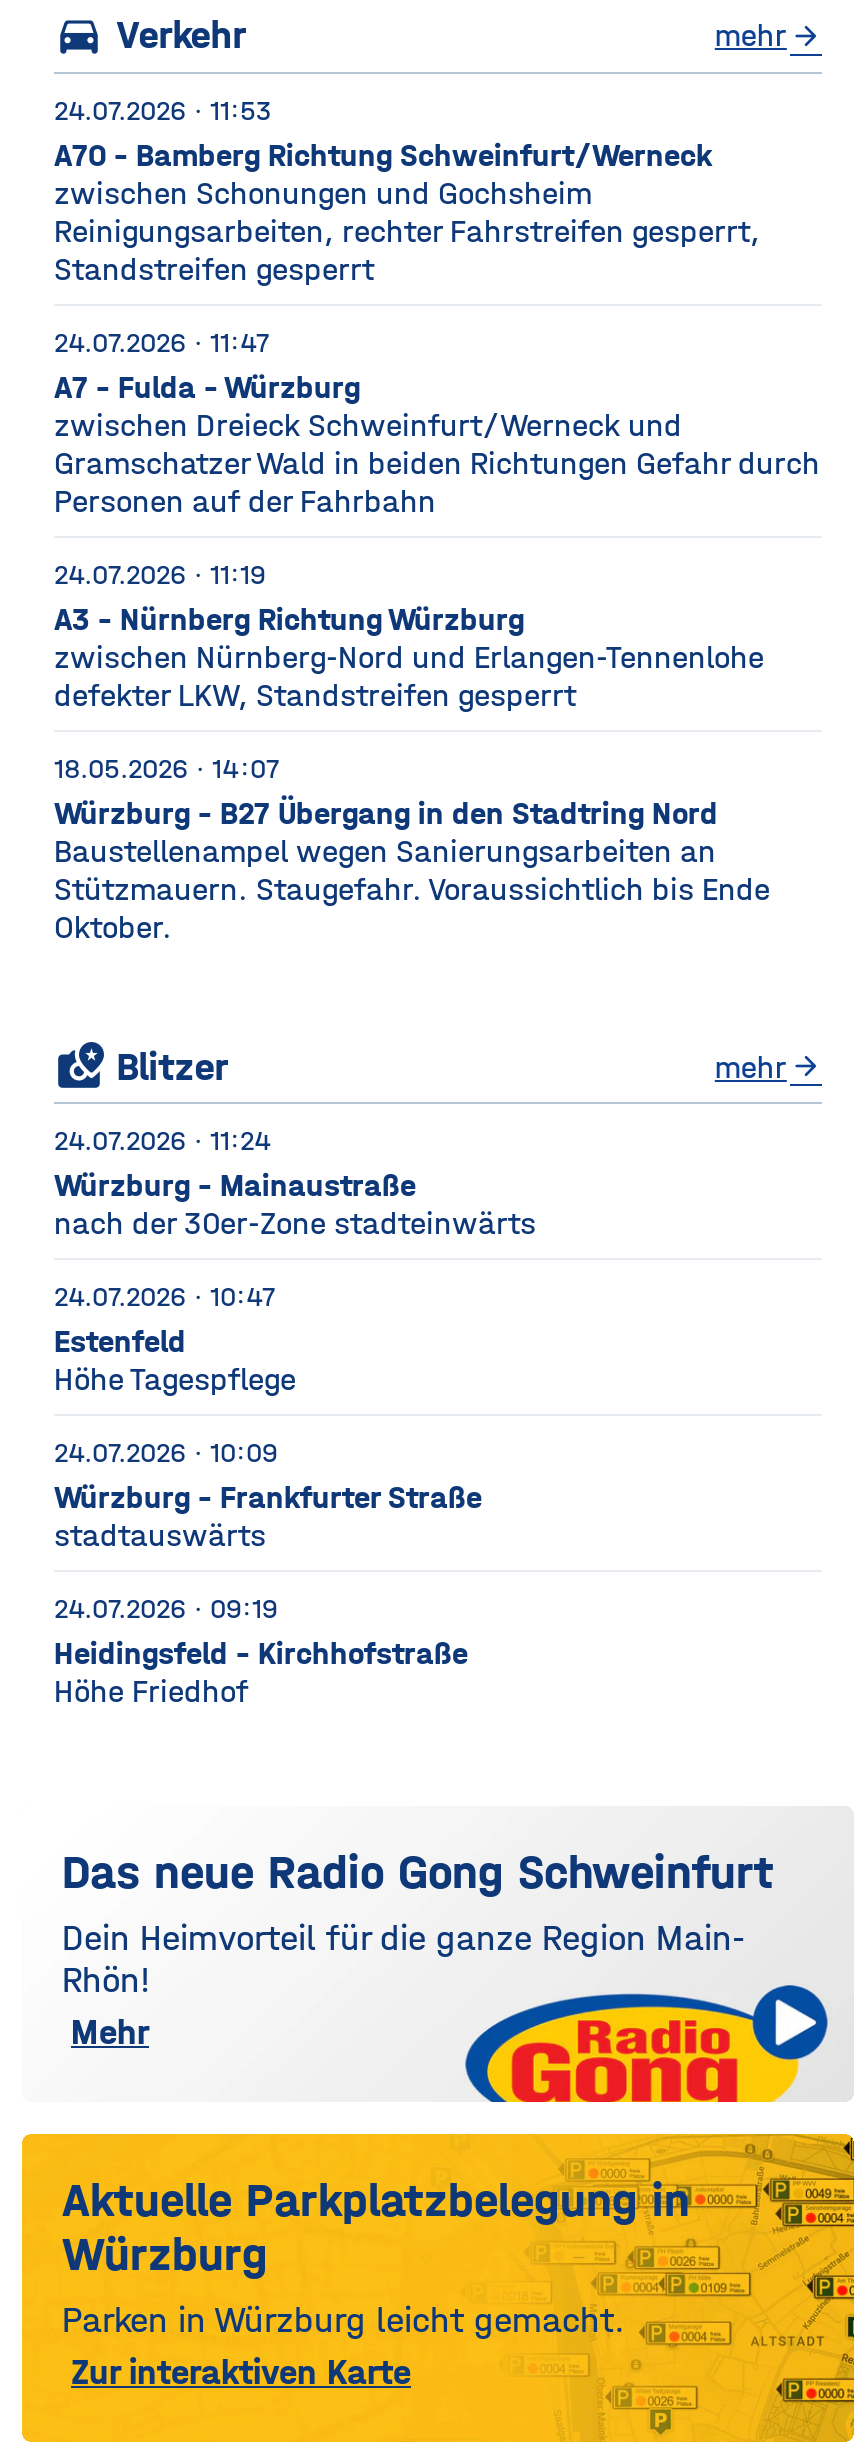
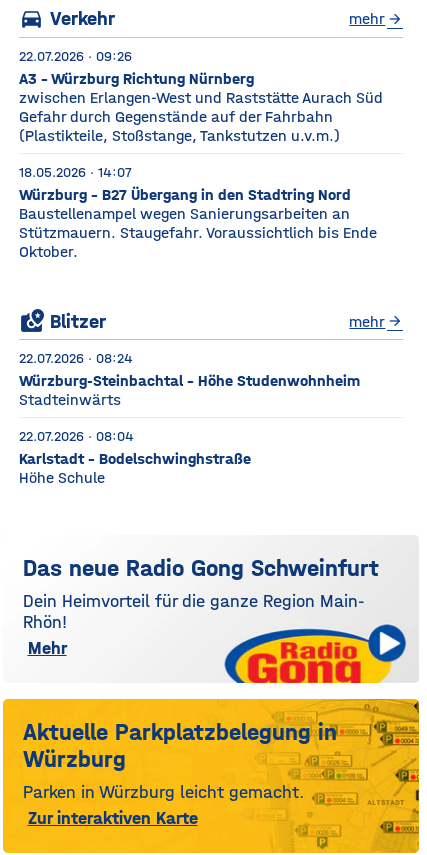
[54,94,820,714] 24.07.2026 · 11:53 | A70 - Bamberg Richtung Schweinfurt/Werneck | zwischen Schonungen und Gochsheim | Reinigungsarbeiten, rechter Fahrstreifen gesperrt, | Standstreifen gesperrt | 24.07.2026 · 11:47 | A7 - Fulda - Würzburg | zwischen Dreieck Schweinfurt/Werneck und | Gramschatzer Wald in beiden Richtungen Gefahr durch | Personen auf der Fahrbahn | 24.07.2026 · 11:19 | A3 - Nürnberg Richtung Würzburg | zwischen Nürnberg-Nord und Erlangen-Tennenlohe | defekter LKW, Standstreifen gesperrt -> [19,48,383,145] 22.07.2026 · 09:26 | A3 - Würzburg Richtung Nürnberg | zwischen Erlangen-West und Raststätte Aurach Süd | Gefahr durch Gegenstände auf der Fahrbahn | (Plastikteile, Stoßstange, Tankstutzen u.v.m.)
[54,1125,536,1711] 24.07.2026 · 11:24 | Würzburg - Mainaustraße | nach der 30er-Zone stadteinwärts | 24.07.2026 · 10:47 | Estenfeld | Höhe Tagespflege | 24.07.2026 · 10:09 | Würzburg - Frankfurter Straße | stadtauswärts | 24.07.2026 · 09:19 | Heidingsfeld - Kirchhofstraße | Höhe Friedhof -> [19,350,360,487] 22.07.2026 · 08:24 | Würzburg-Steinbachtal - Höhe Studenwohnheim | Stadteinwärts | 22.07.2026 · 08:04 | Karlstadt - Bodelschwinghstraße | Höhe Schule

